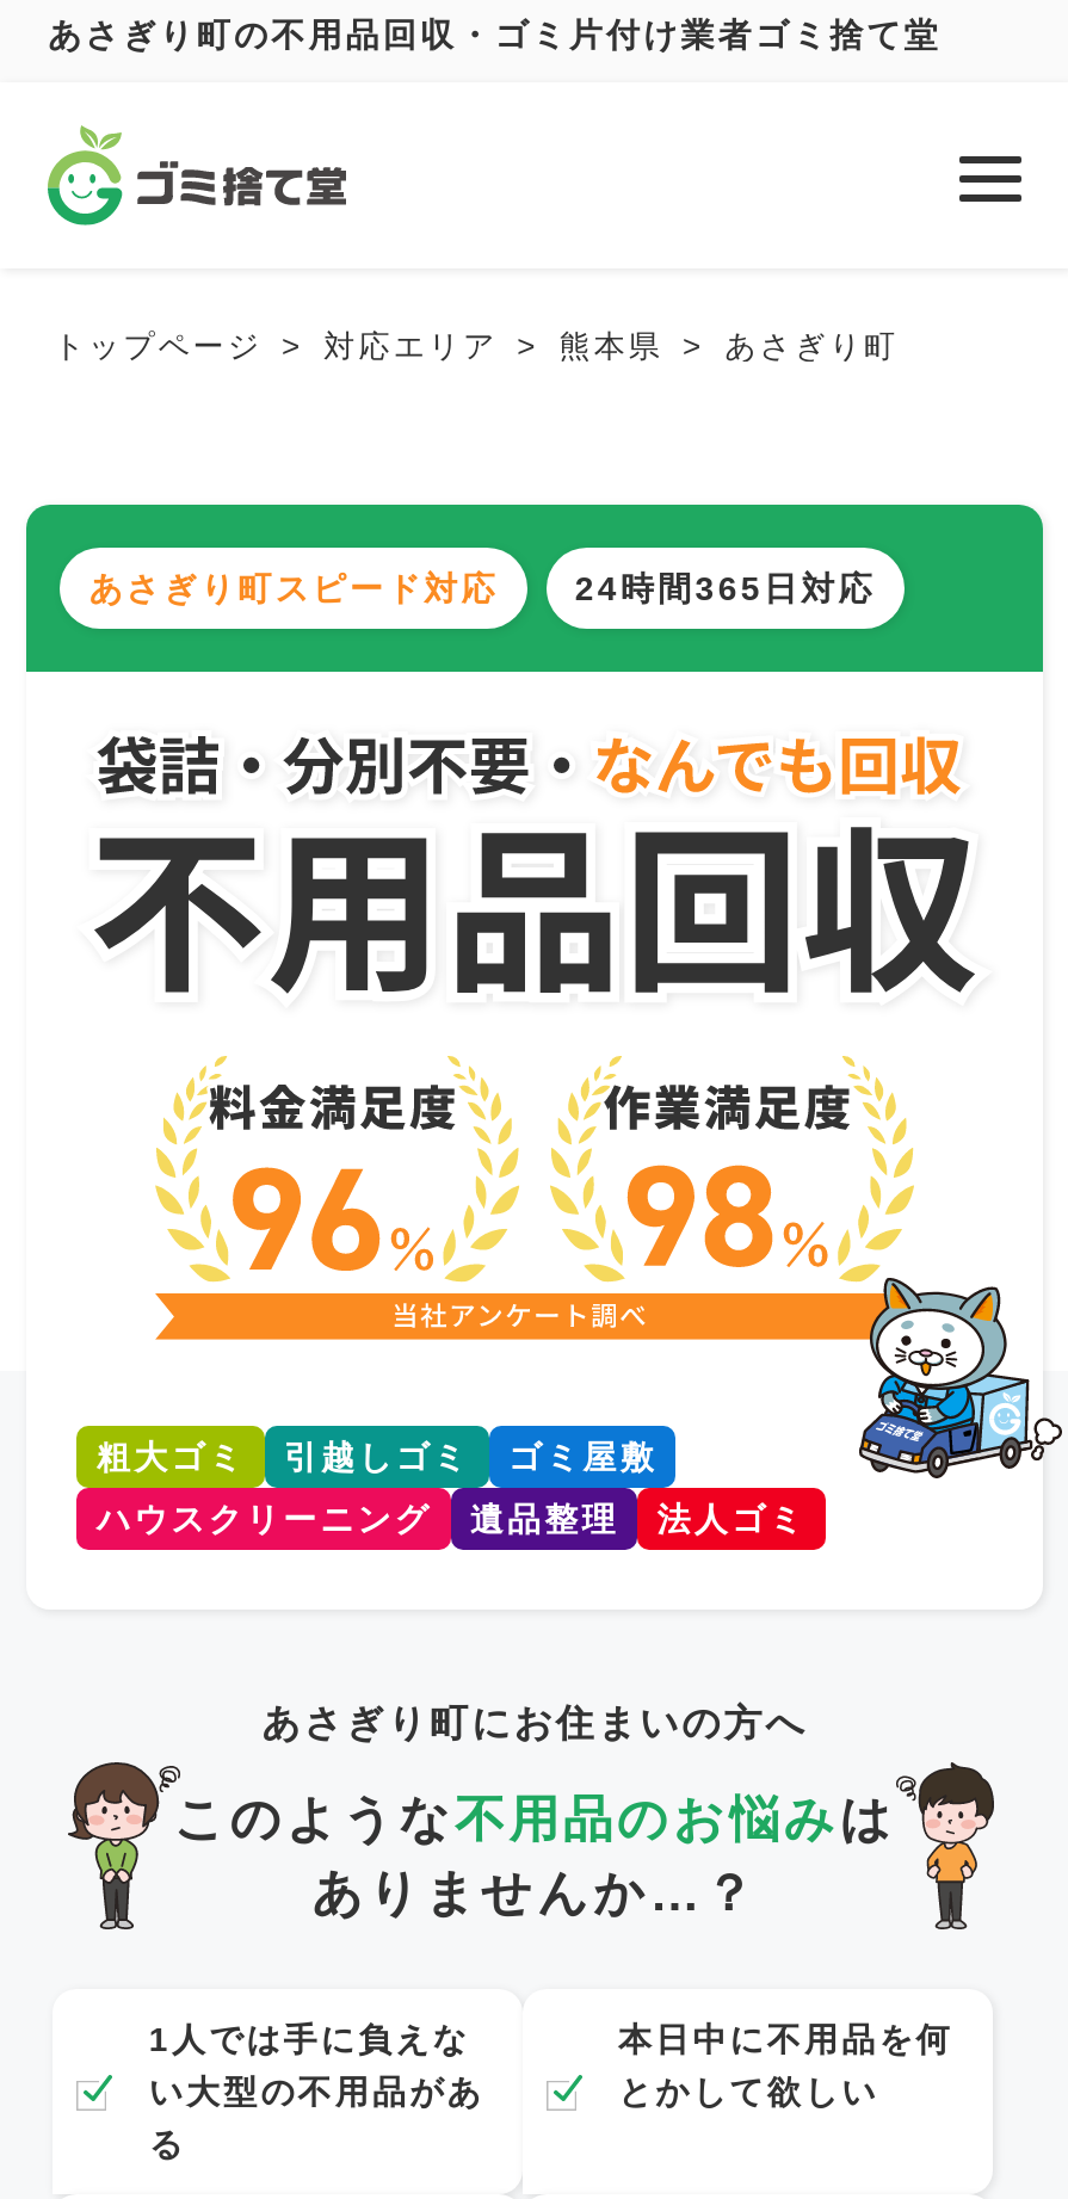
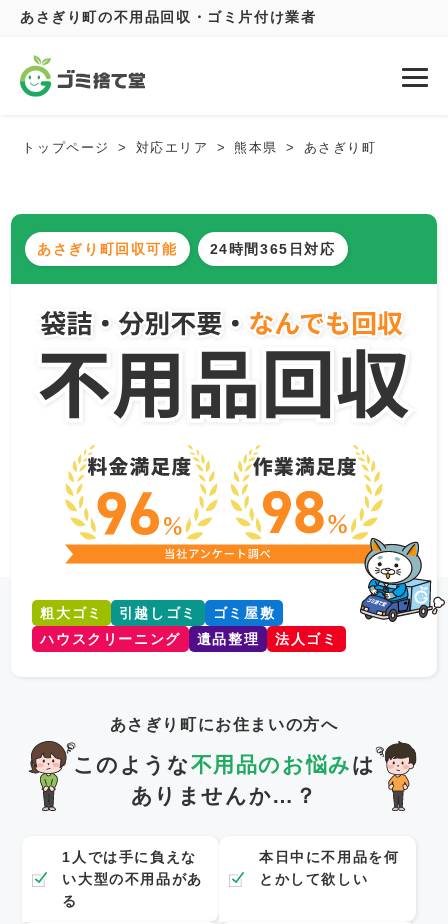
[48,16,941,54] あさぎり町の不用品回収・ゴミ片付け業者ゴミ捨て堂 -> [20,9,316,25] あさぎり町の不用品回収・ゴミ片付け業者
[89,569,498,607] あさぎり町スピード対応 -> [37,241,178,257] あさぎり町回収可能

